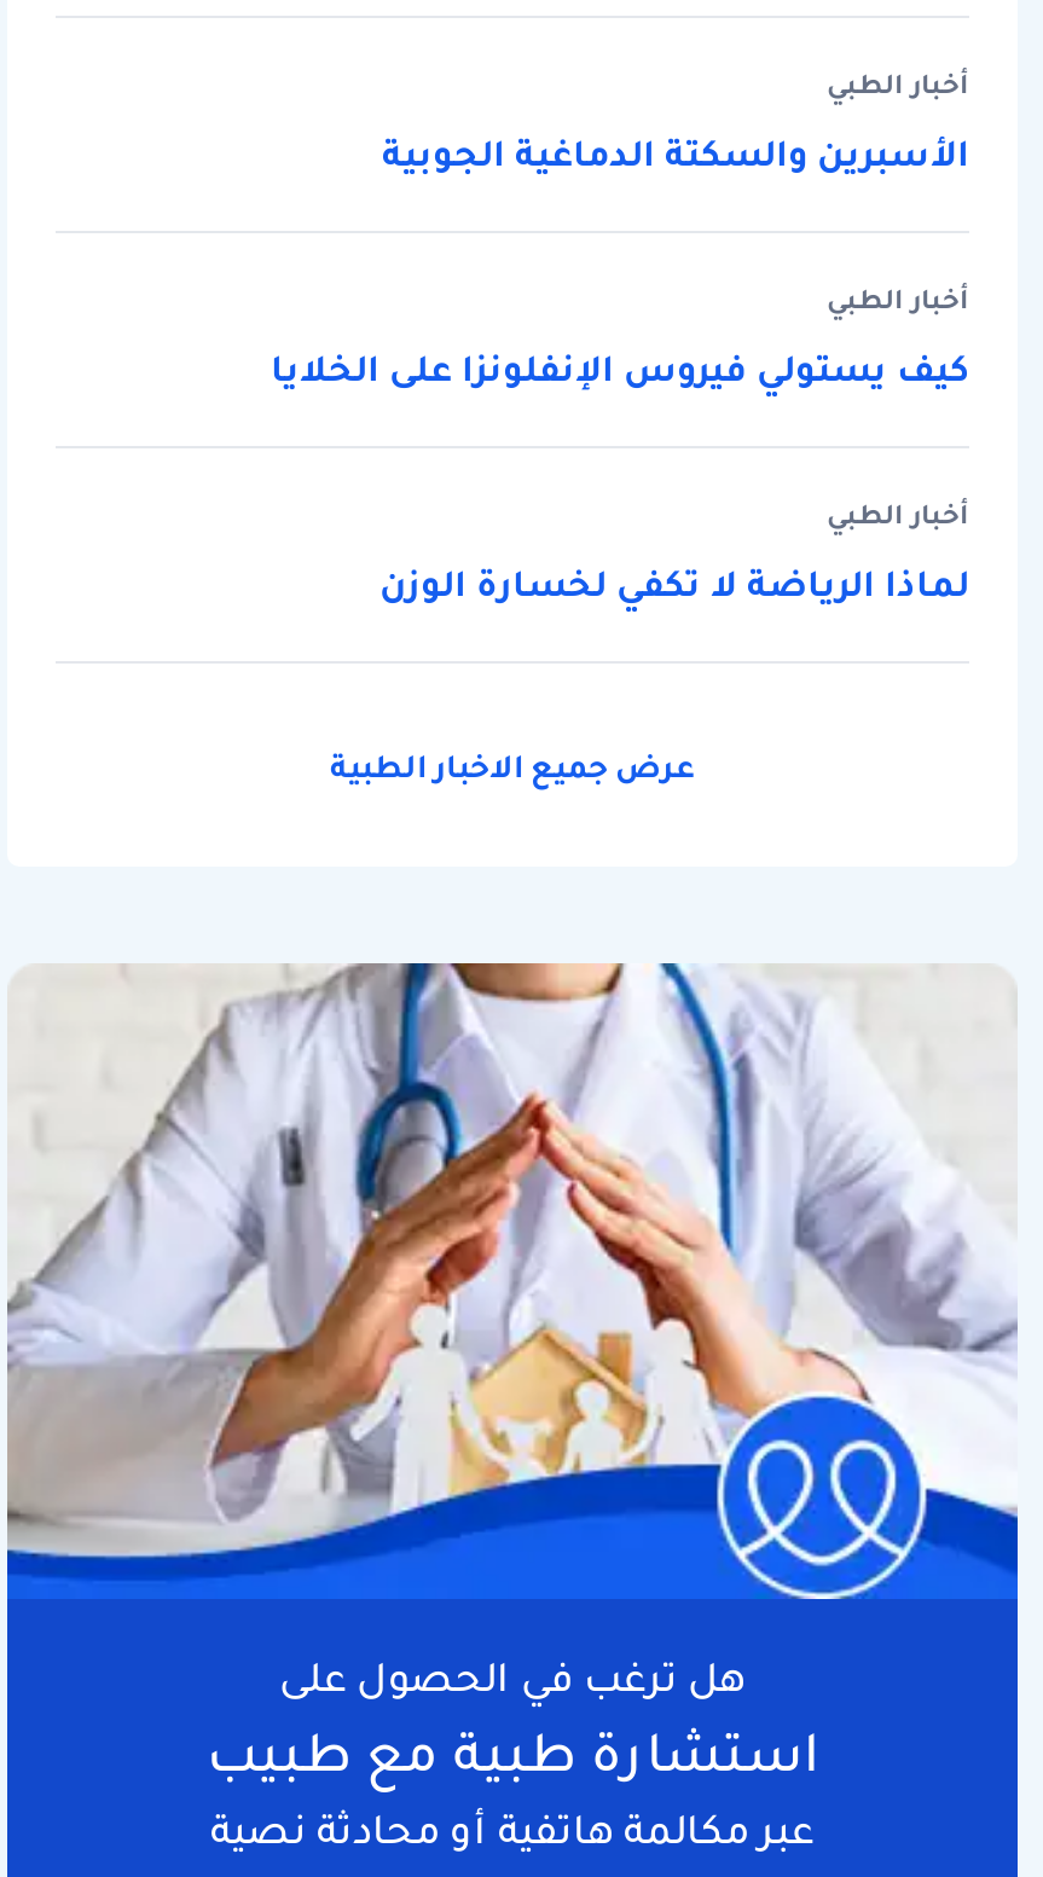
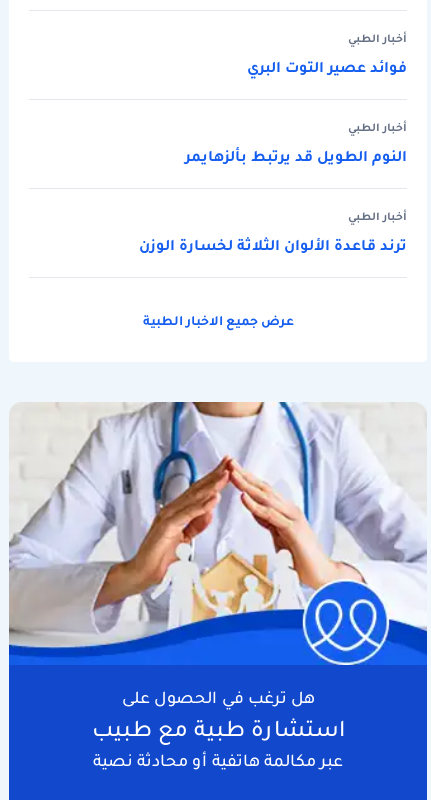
[382,124,969,183] الأسبرين والسكتة الدماغية الجوبية -> [247,55,407,79] فوائد عصير التوت البري
[271,340,969,398] كيف يستولي فيروس الإنفلونزا على الخلايا -> [185,144,407,168] النوم الطويل قد يرتبط بألزهايمر
[379,555,969,613] لماذا الرياضة لا تكفي لخسارة الوزن -> [139,233,407,257] ترند قاعدة الألوان الثلاثة لخسارة الوزن

